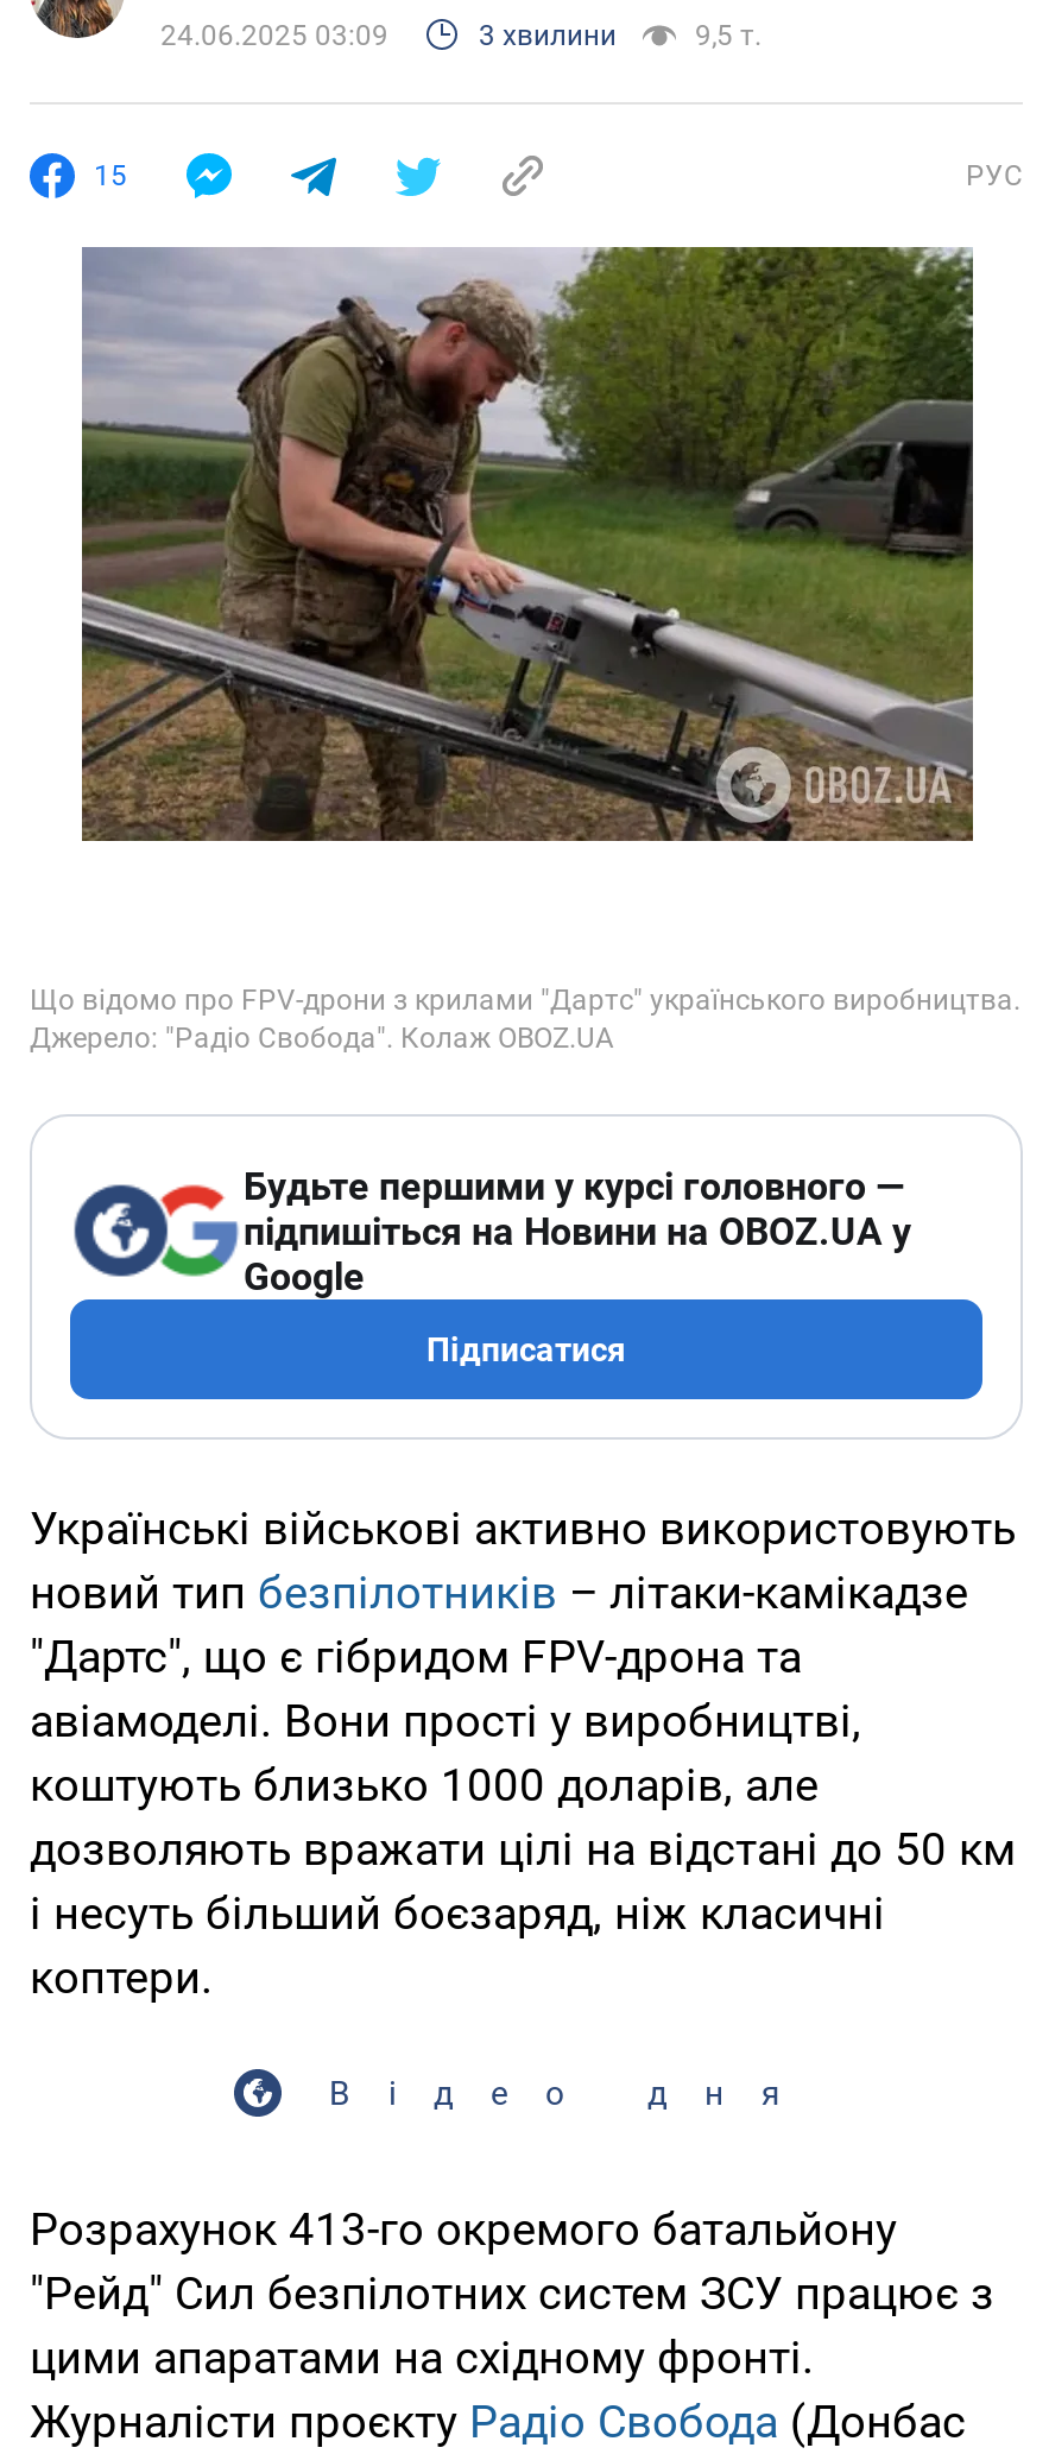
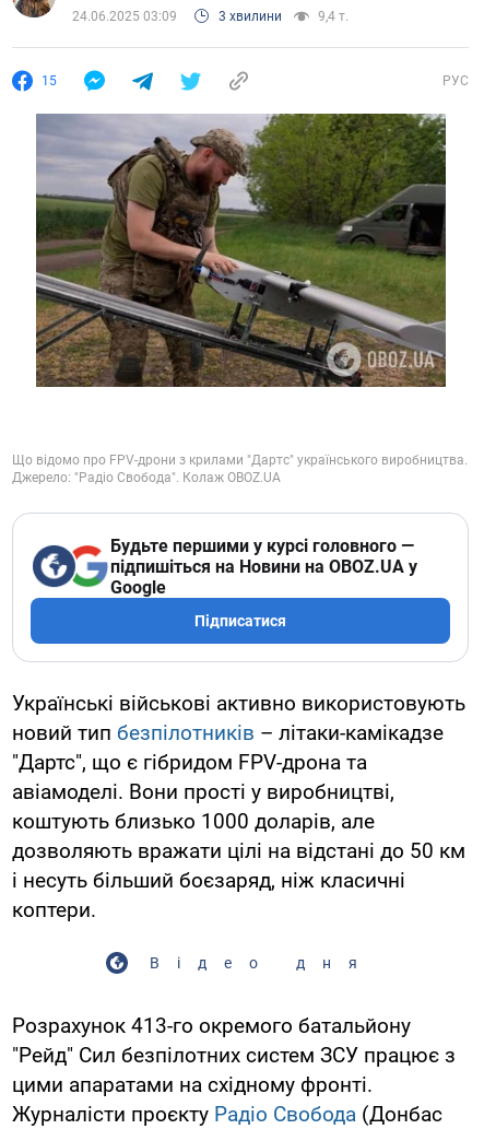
[695,19,762,52] 9,5 т. -> [318,9,349,24] 9,4 т.

